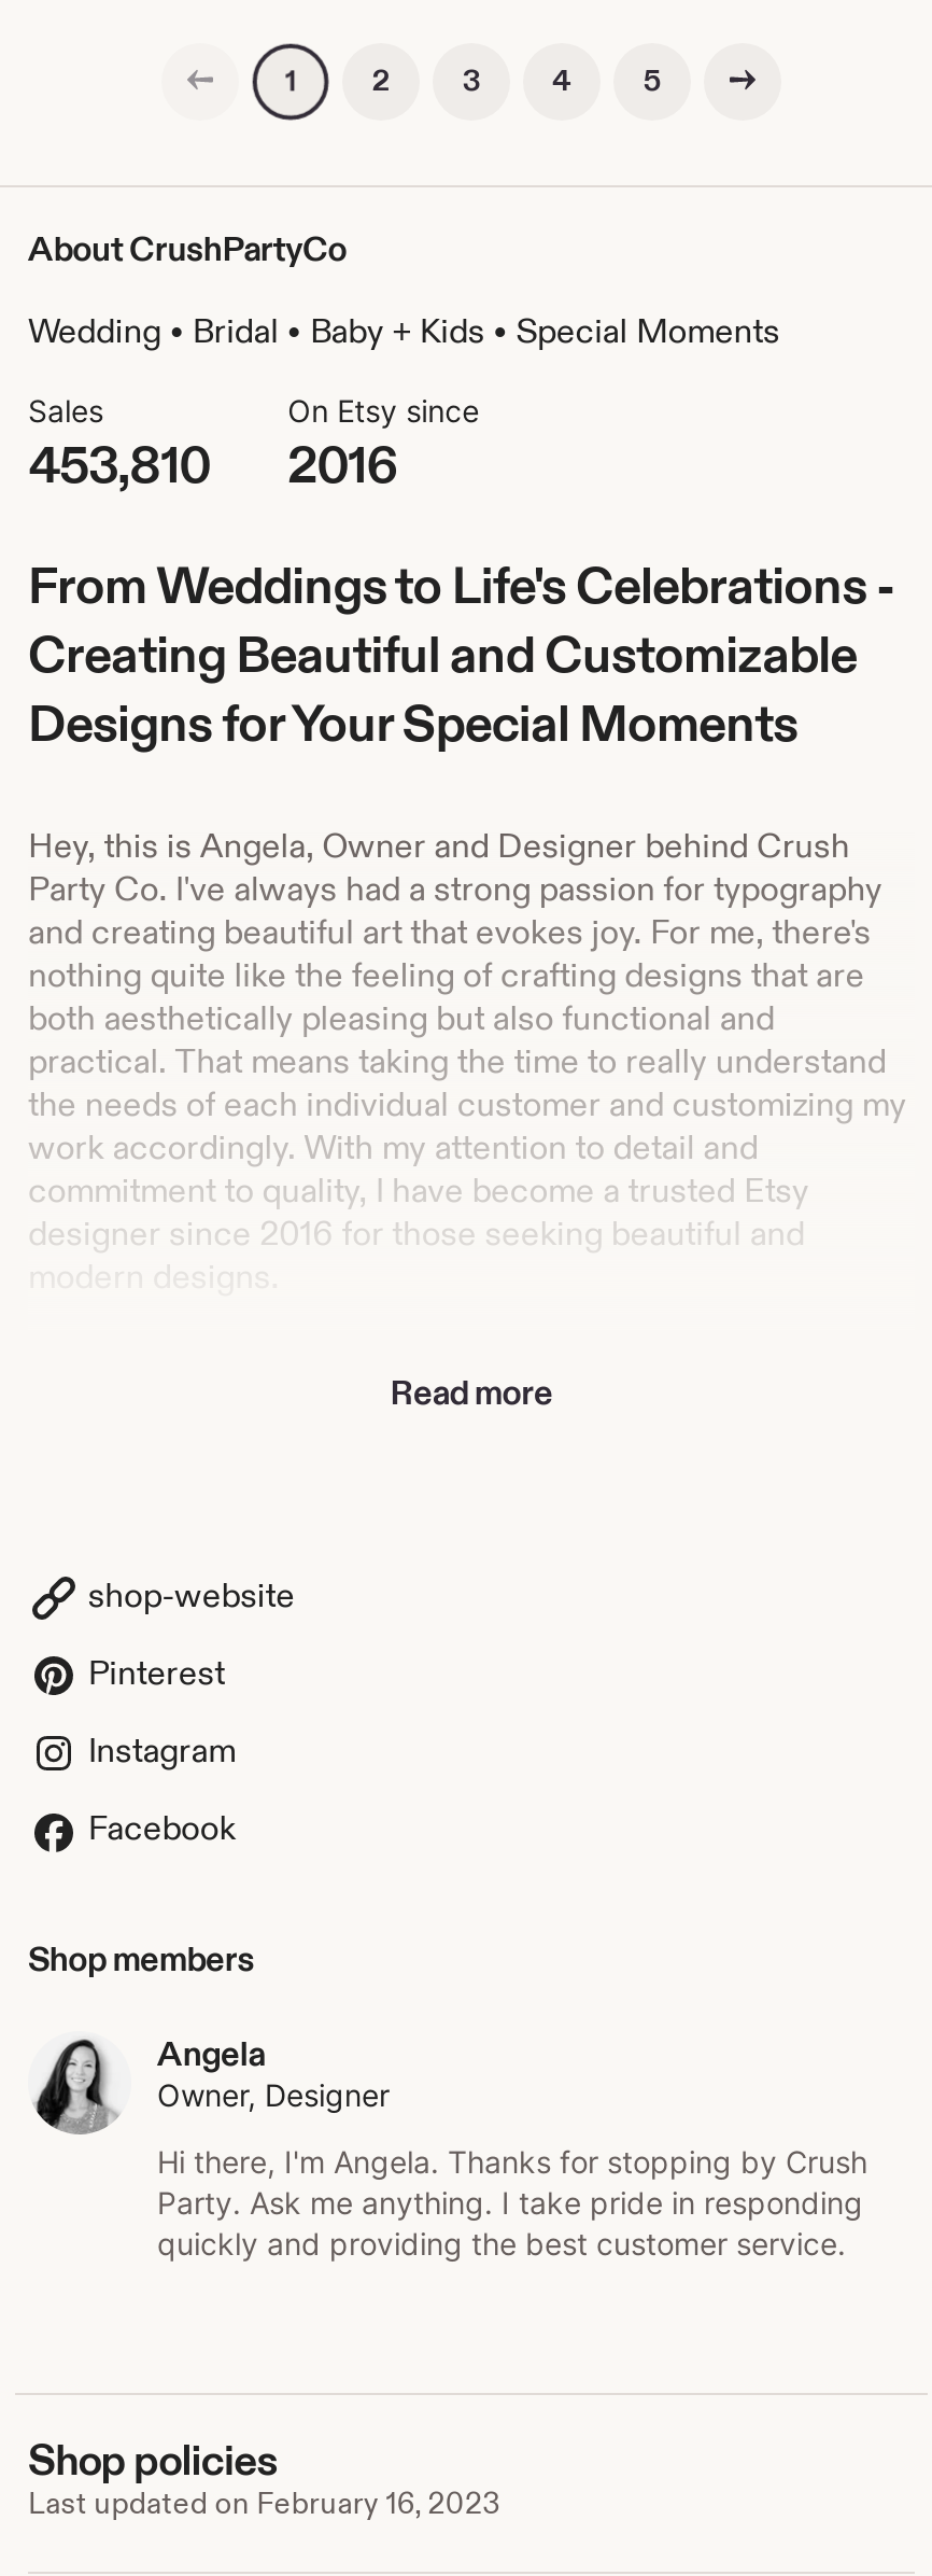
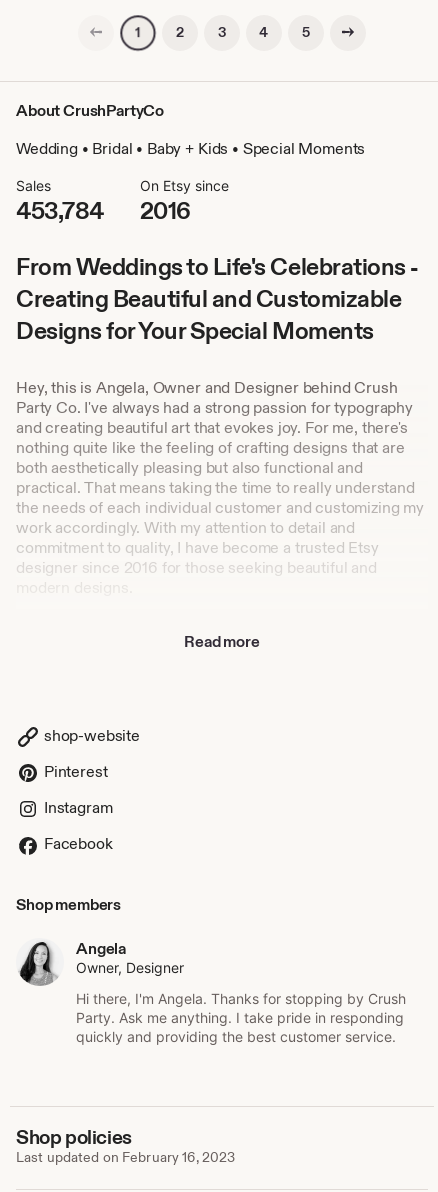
[28,433,398,495] 453,810 2016 -> [16,196,191,225] 453,784 2016

